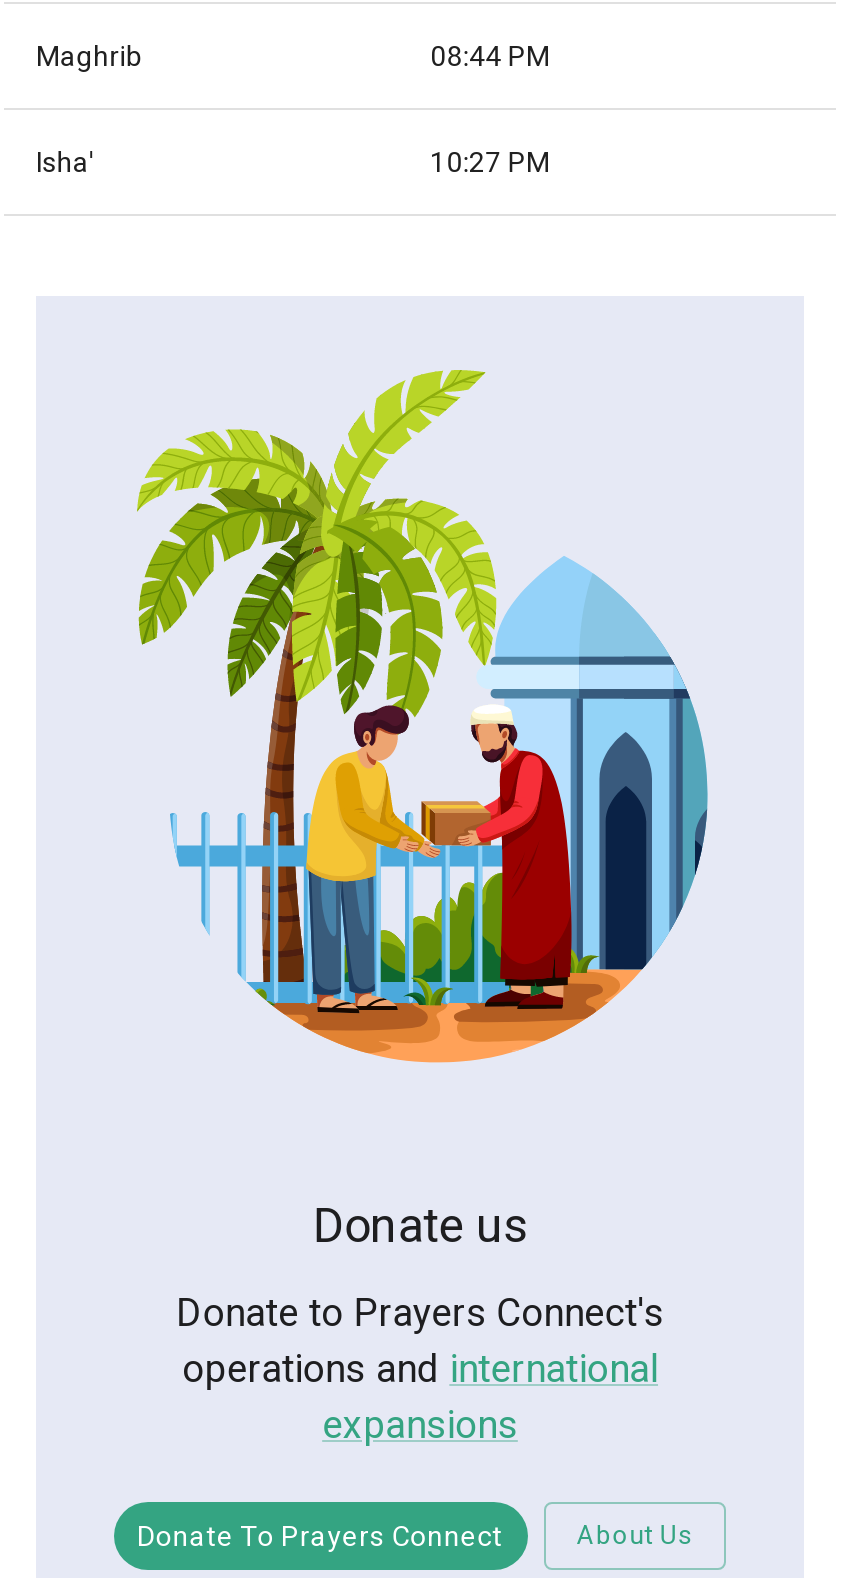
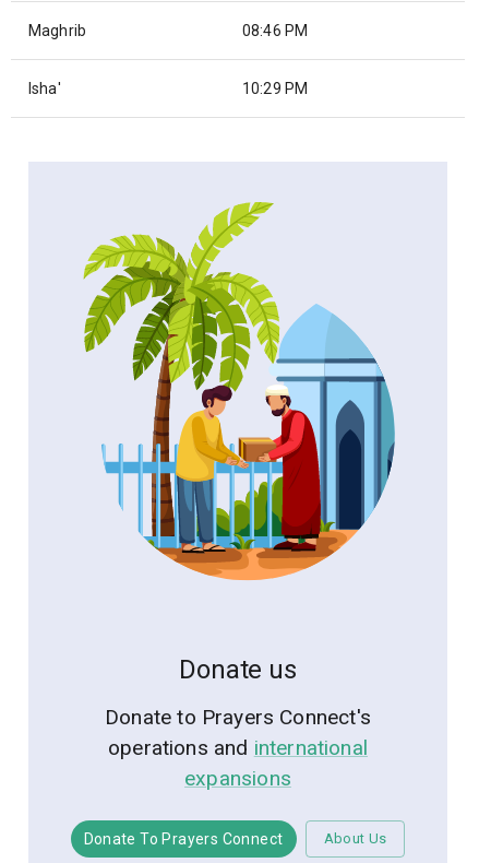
[430,40,550,72] 08:44 PM -> [242,22,308,39] 08:46 PM
[430,146,550,178] 10:27 PM -> [242,80,308,97] 10:29 PM

